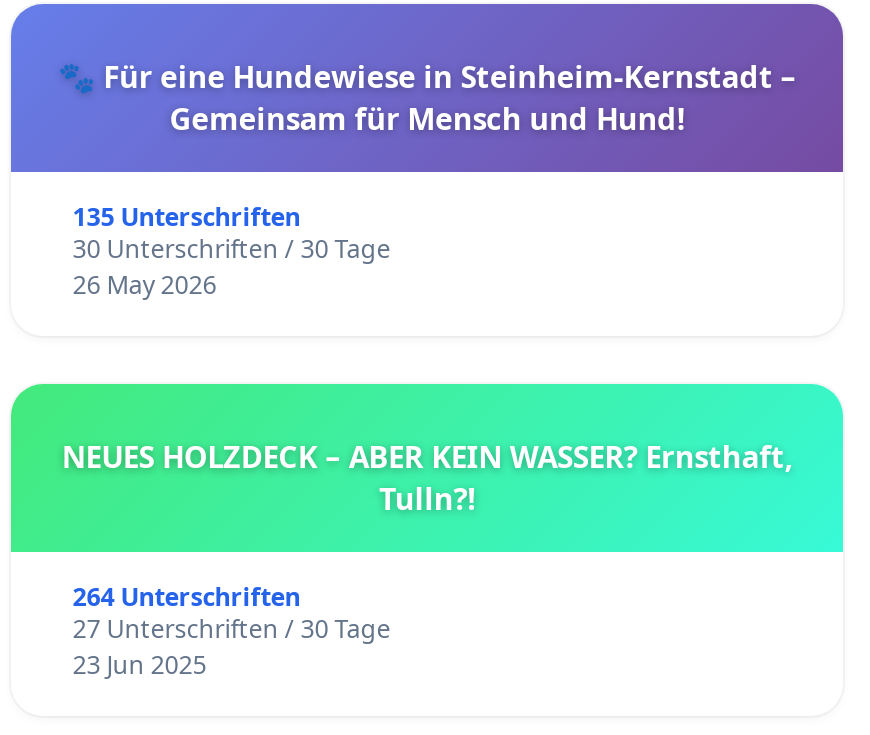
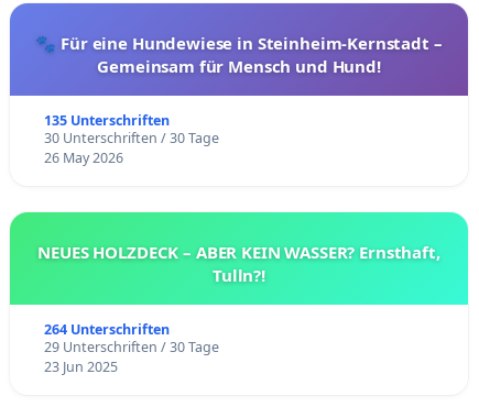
[73,613,391,647] 27 Unterschriften / 30 Tage -> [44,338,219,357] 29 Unterschriften / 30 Tage

